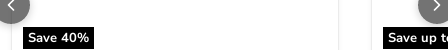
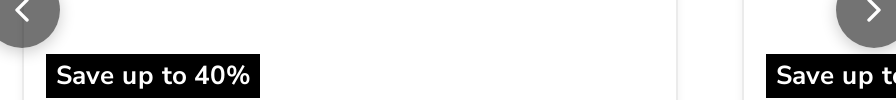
[28,29,89,47] Save 40% -> [56,58,250,94] Save up to 40%

